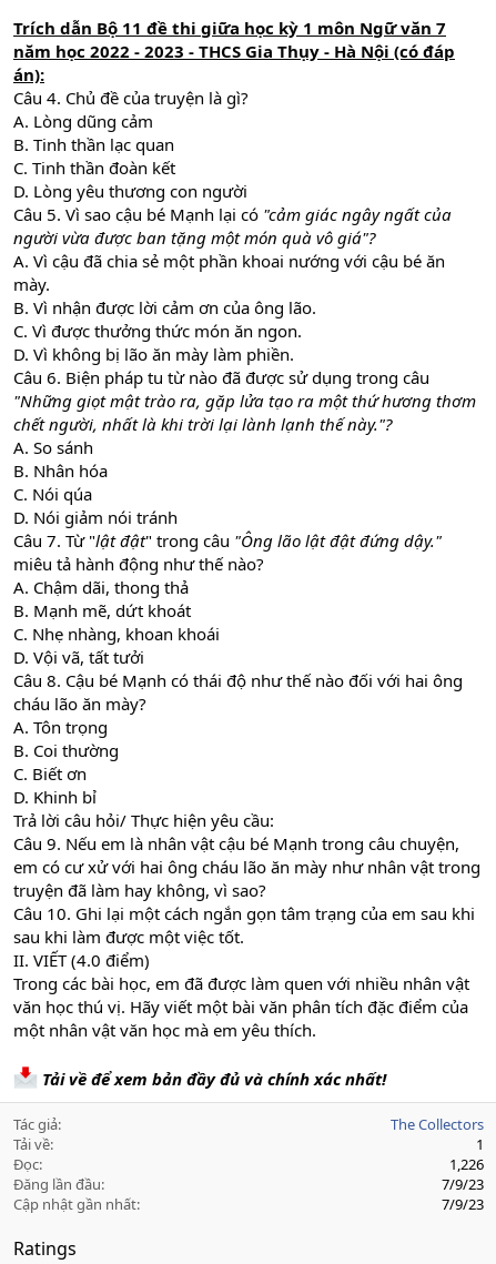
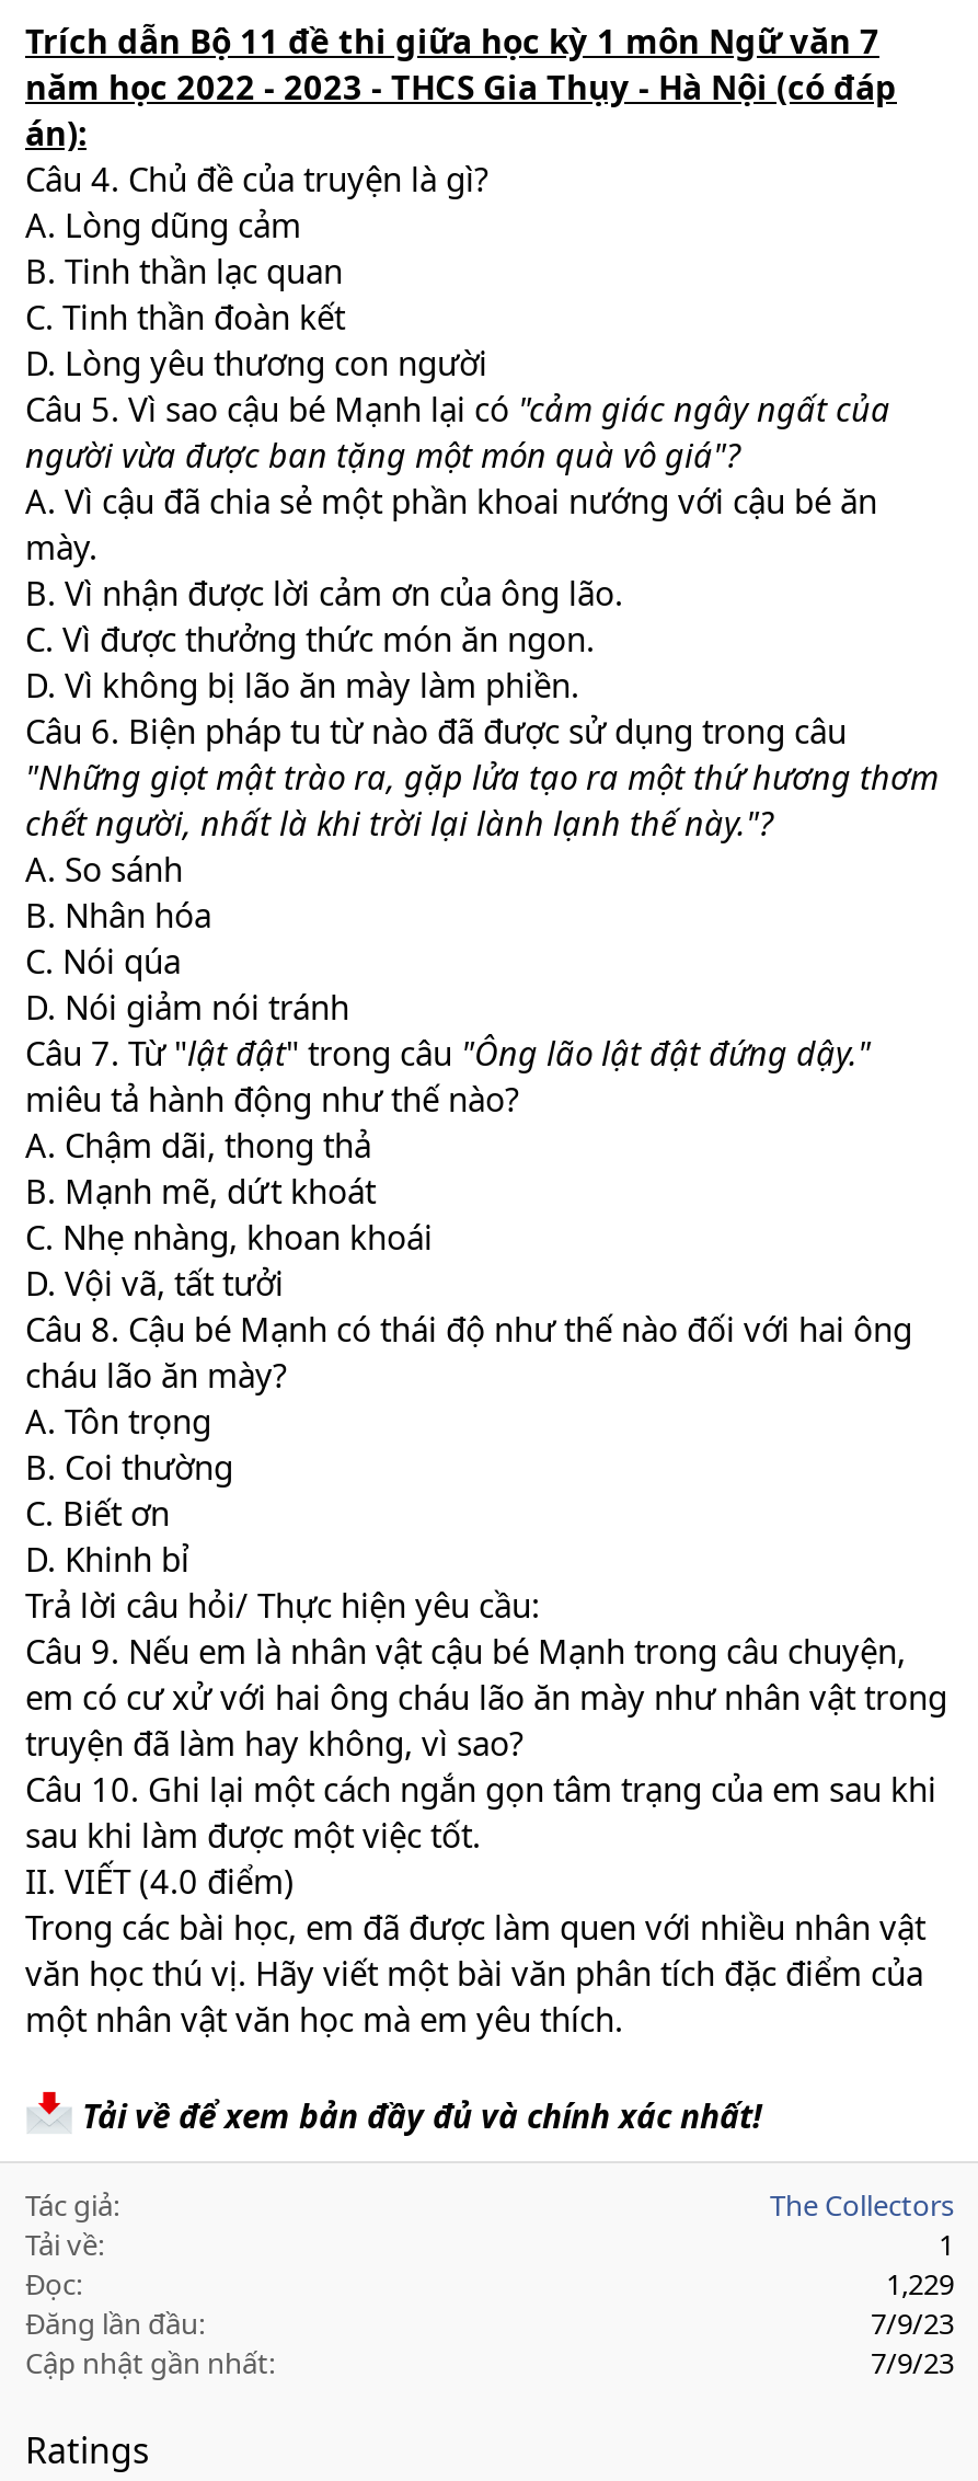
[449,1154,484,1174] 1,226 -> [886,2265,954,2304] 1,229

